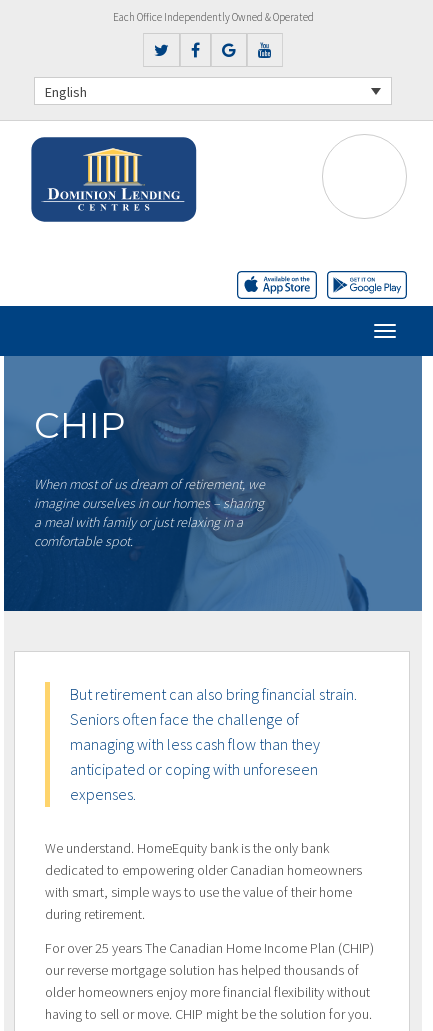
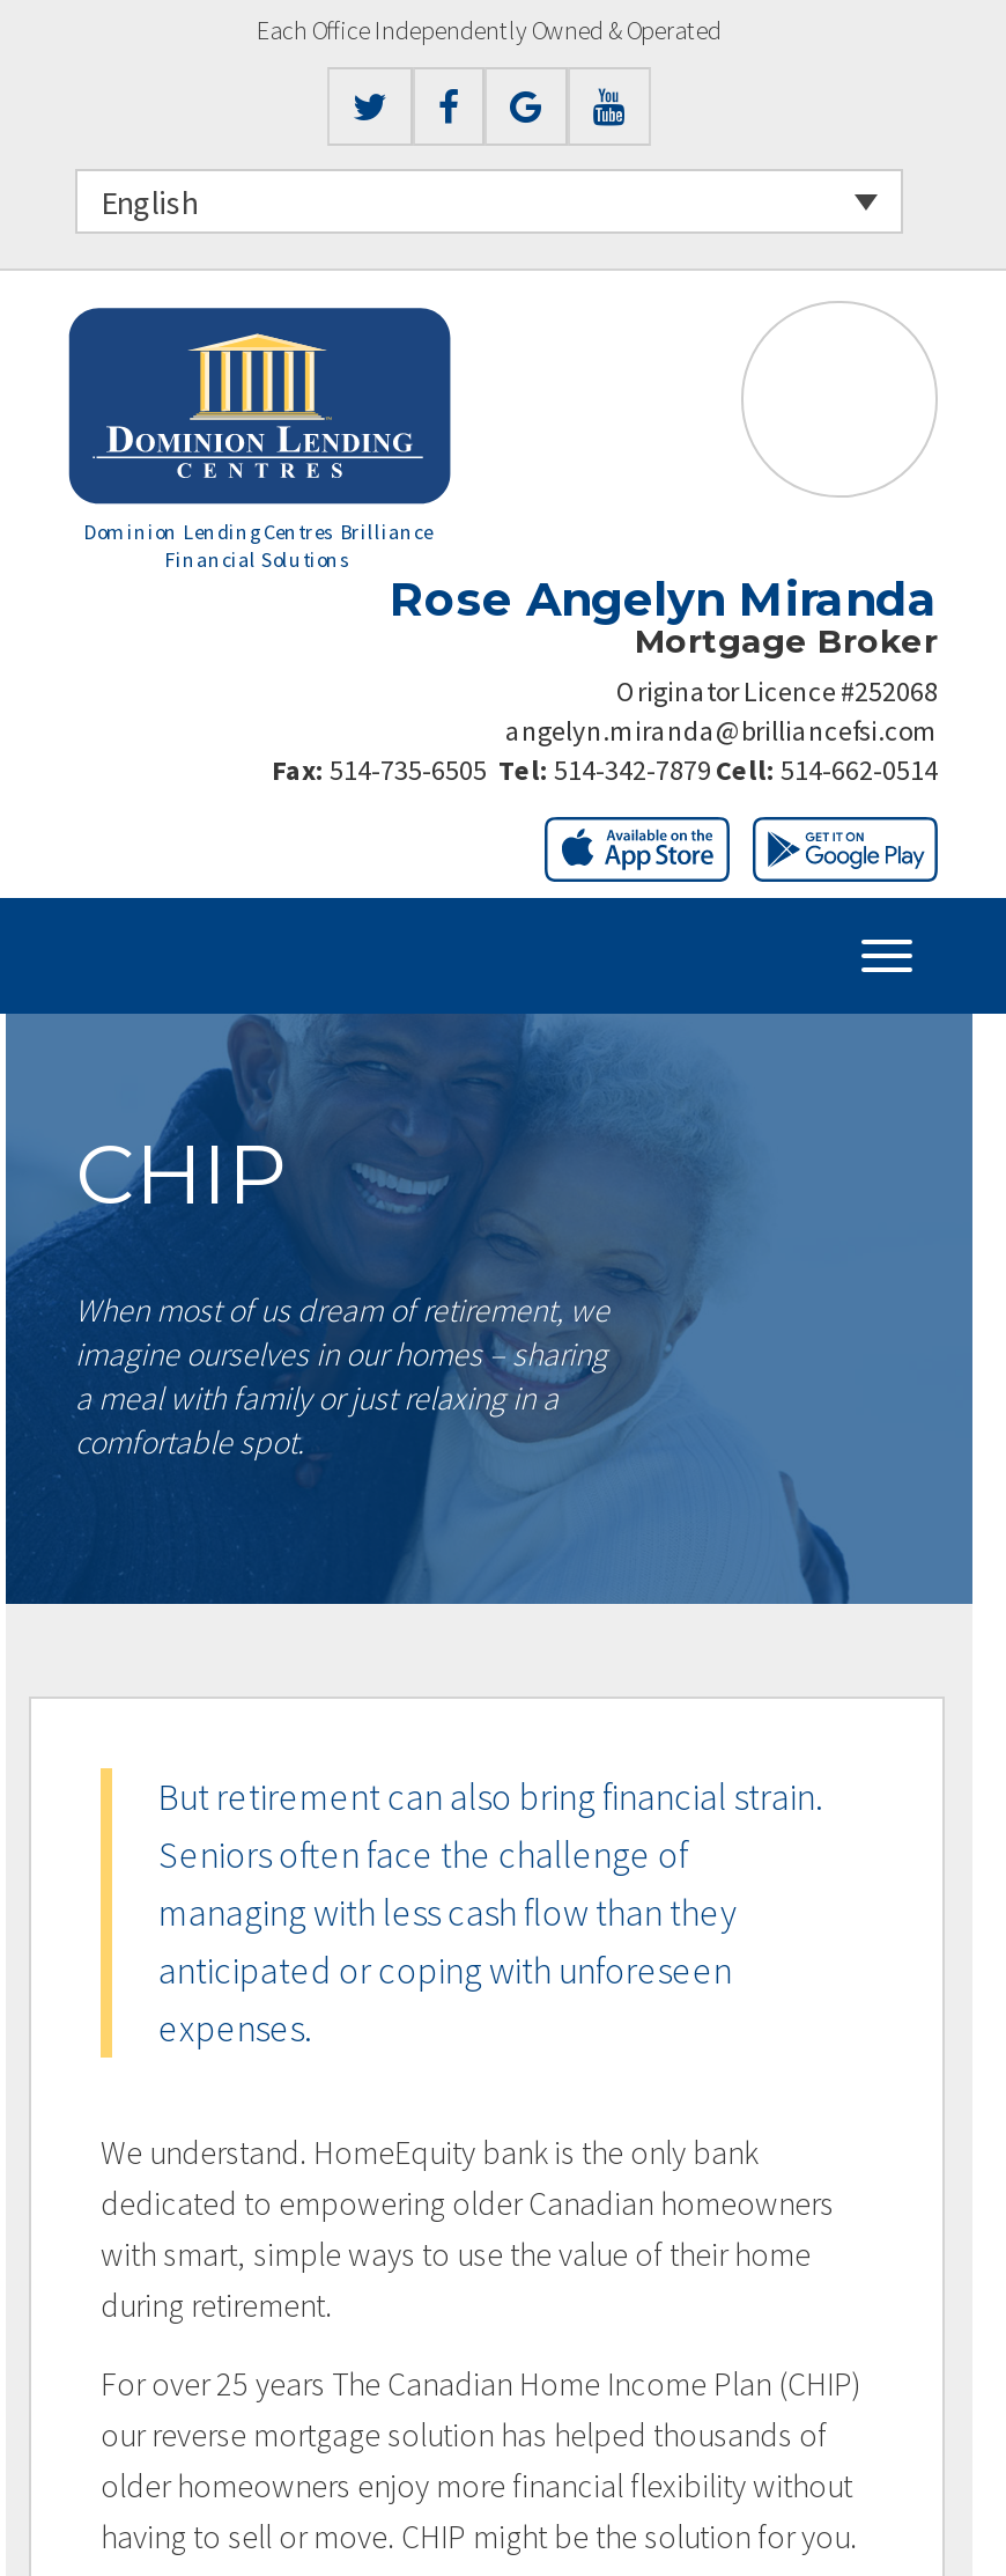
none -> [83,518,938,786] Dominion Lending Centres Brilliance | Financial Solutions | Rose Angelyn Miranda | Mortgage Broker | Originator Licence #252068 | angelyn.miranda@brilliancefsi.com | Tel: 514-342-7879 Cell: 514-662-0514 | Fax: 514-735-6505

